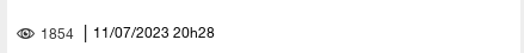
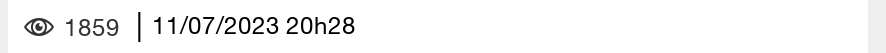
[37,23,215,43] 1854 11/07/2023 20h28 -> [58,9,356,43] 1859 11/07/2023 20h28

